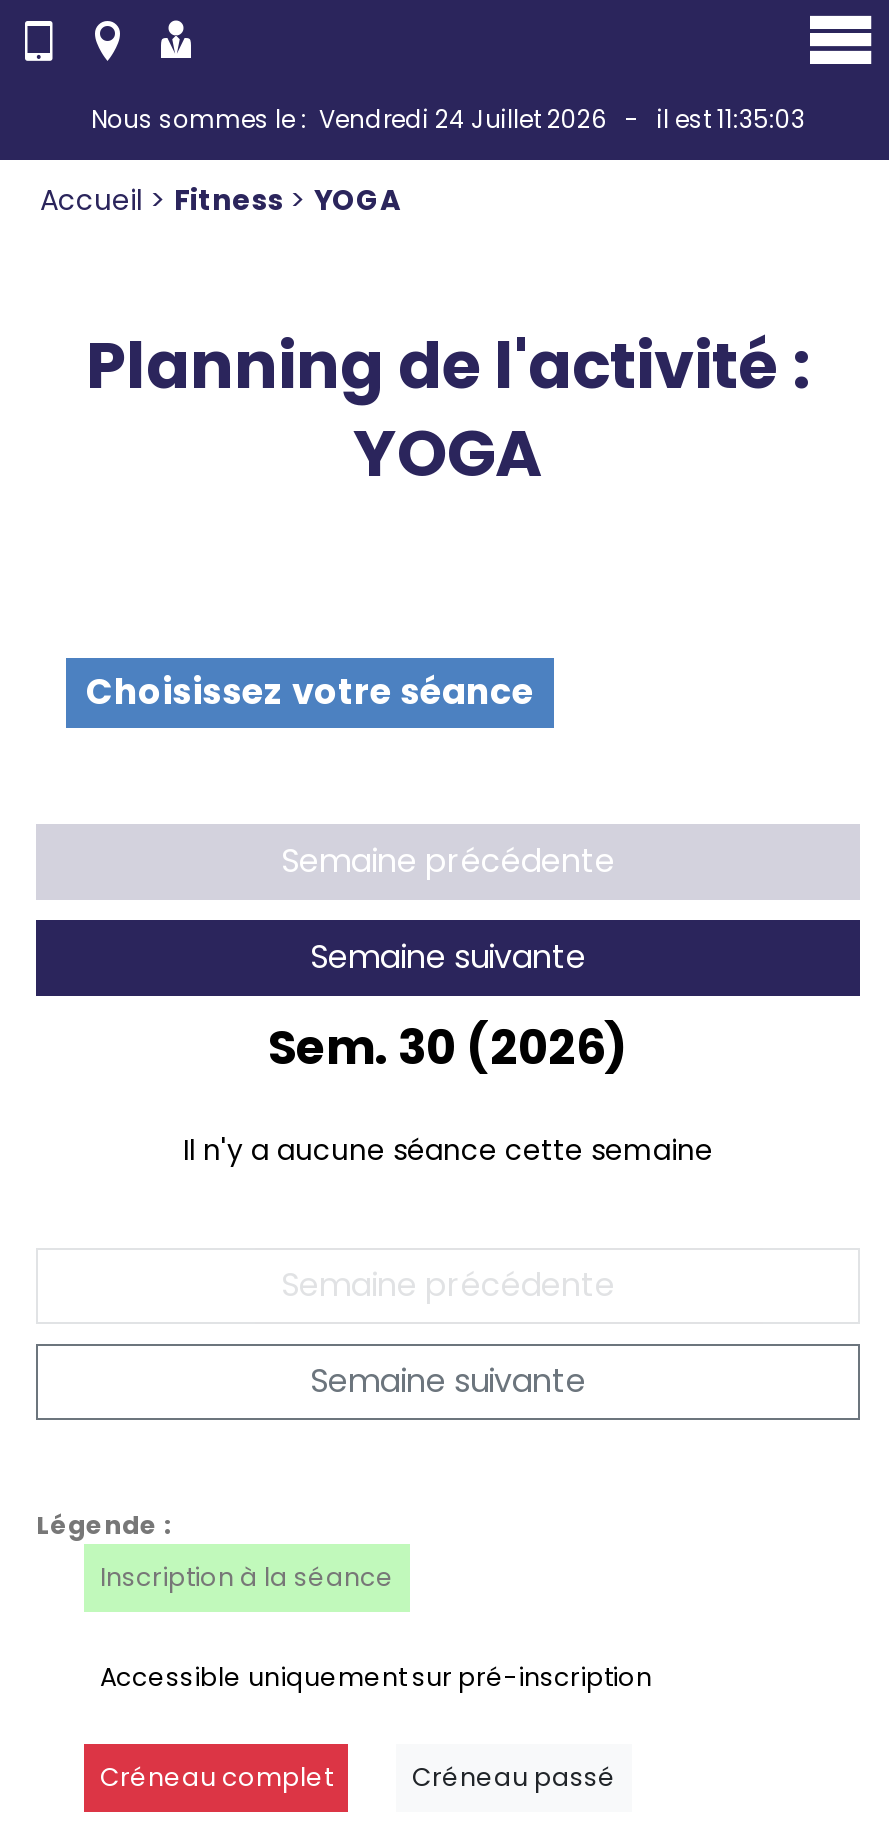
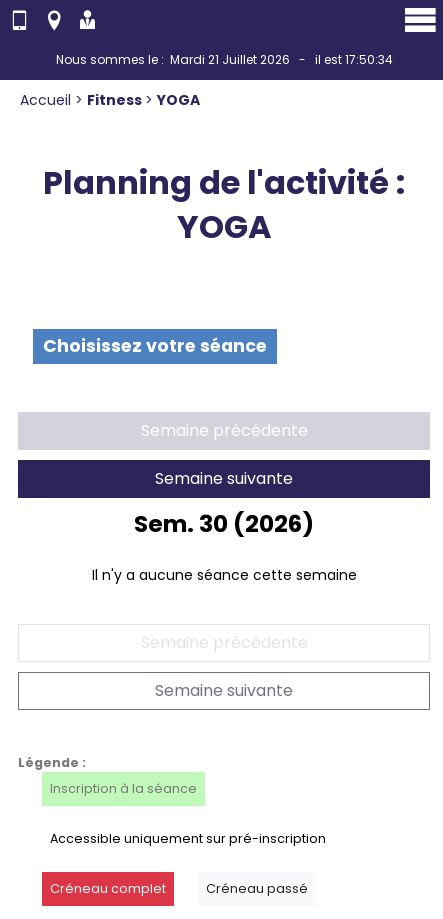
[91,102,805,136] Nous sommes le : Vendredi 24 Juillet 2026 - il est 11:35:03 -> [55,51,392,68] Nous sommes le : Mardi 21 Juillet 2026 - il est 17:50:34

